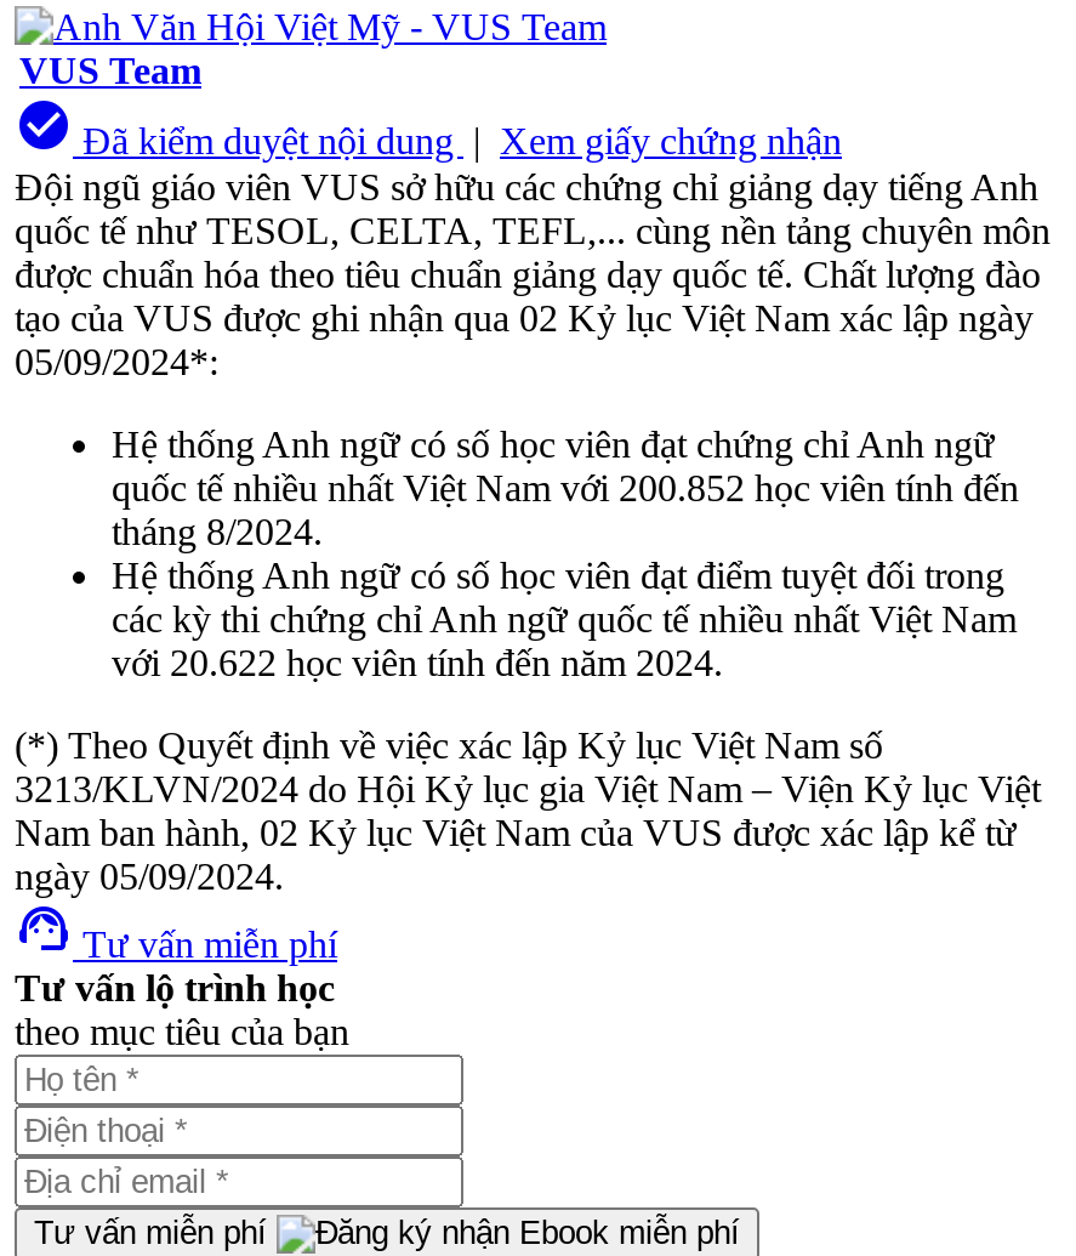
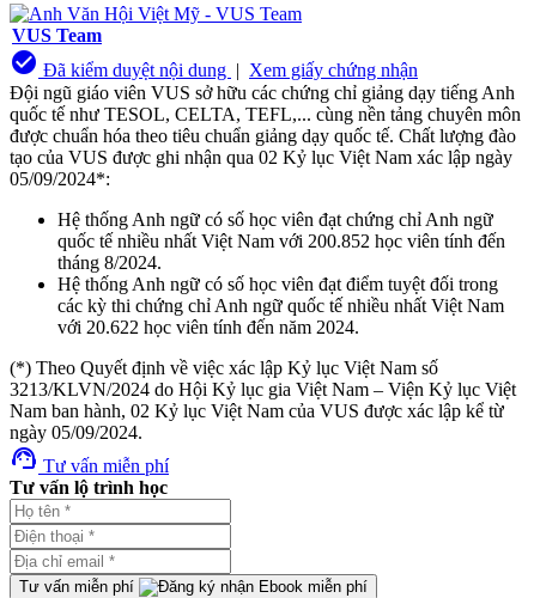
[15,1011,349,1052] theo mục tiêu của bạn -> none

